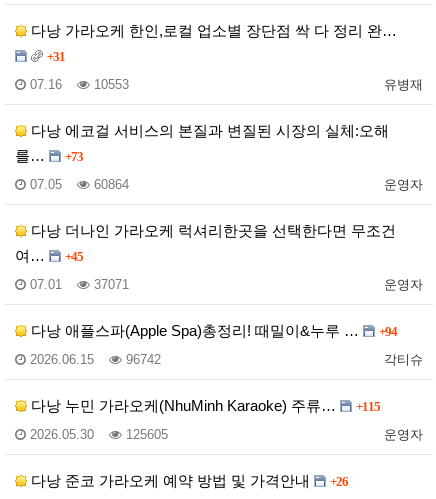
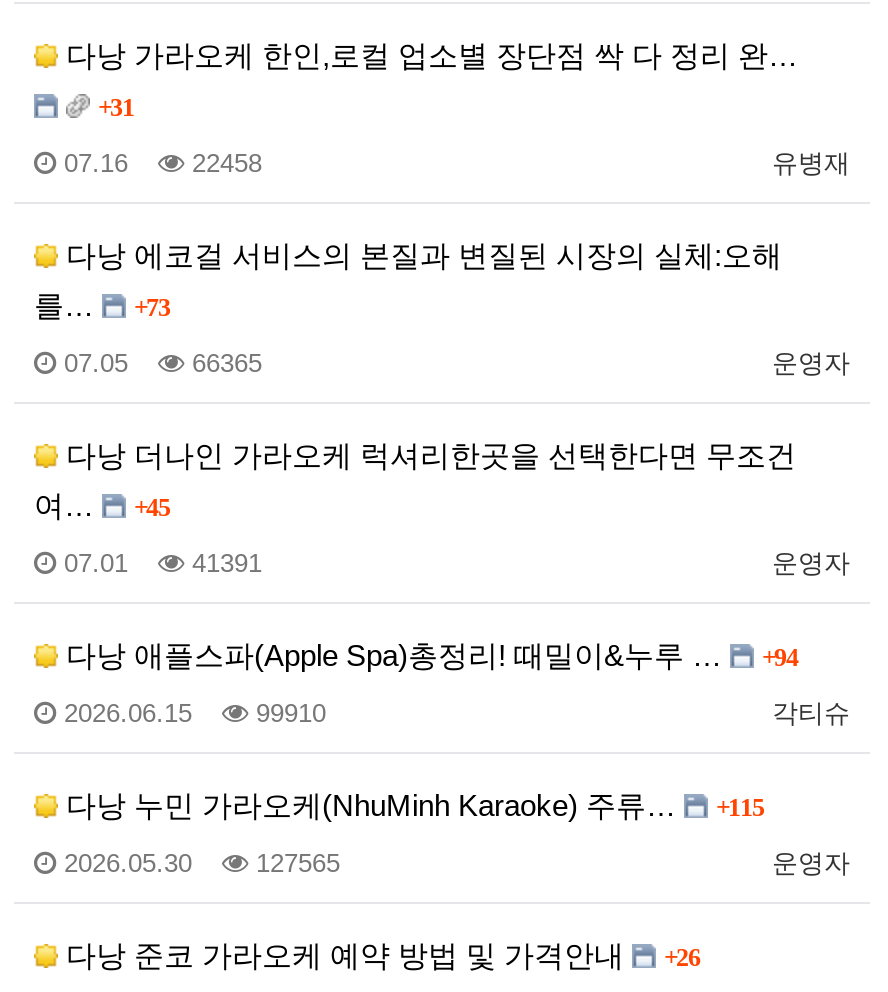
[94,77,129,92] 10553 -> [192,148,262,178] 22458
[94,177,129,192] 60864 -> [192,348,262,378] 66365
[94,277,129,292] 37071 -> [192,548,262,578] 41391
[126,352,161,367] 96742 -> [256,698,326,728] 99910
[126,427,168,442] 125605 -> [256,848,340,878] 127565

